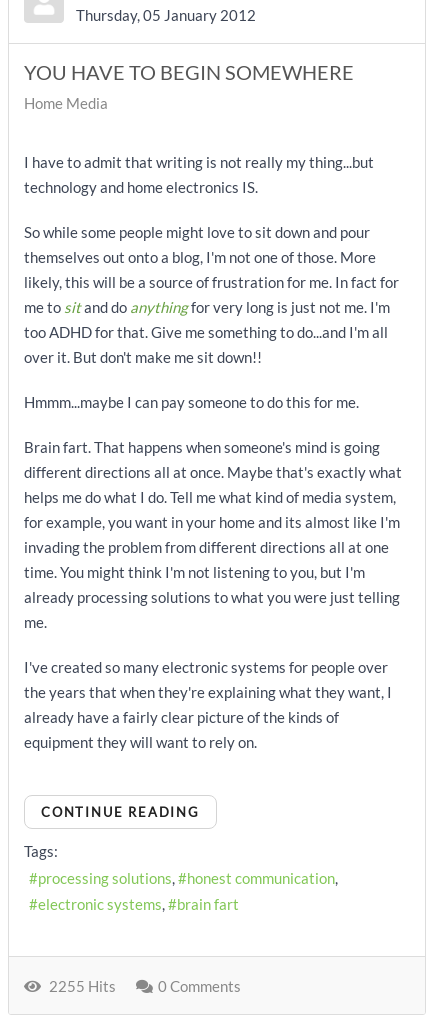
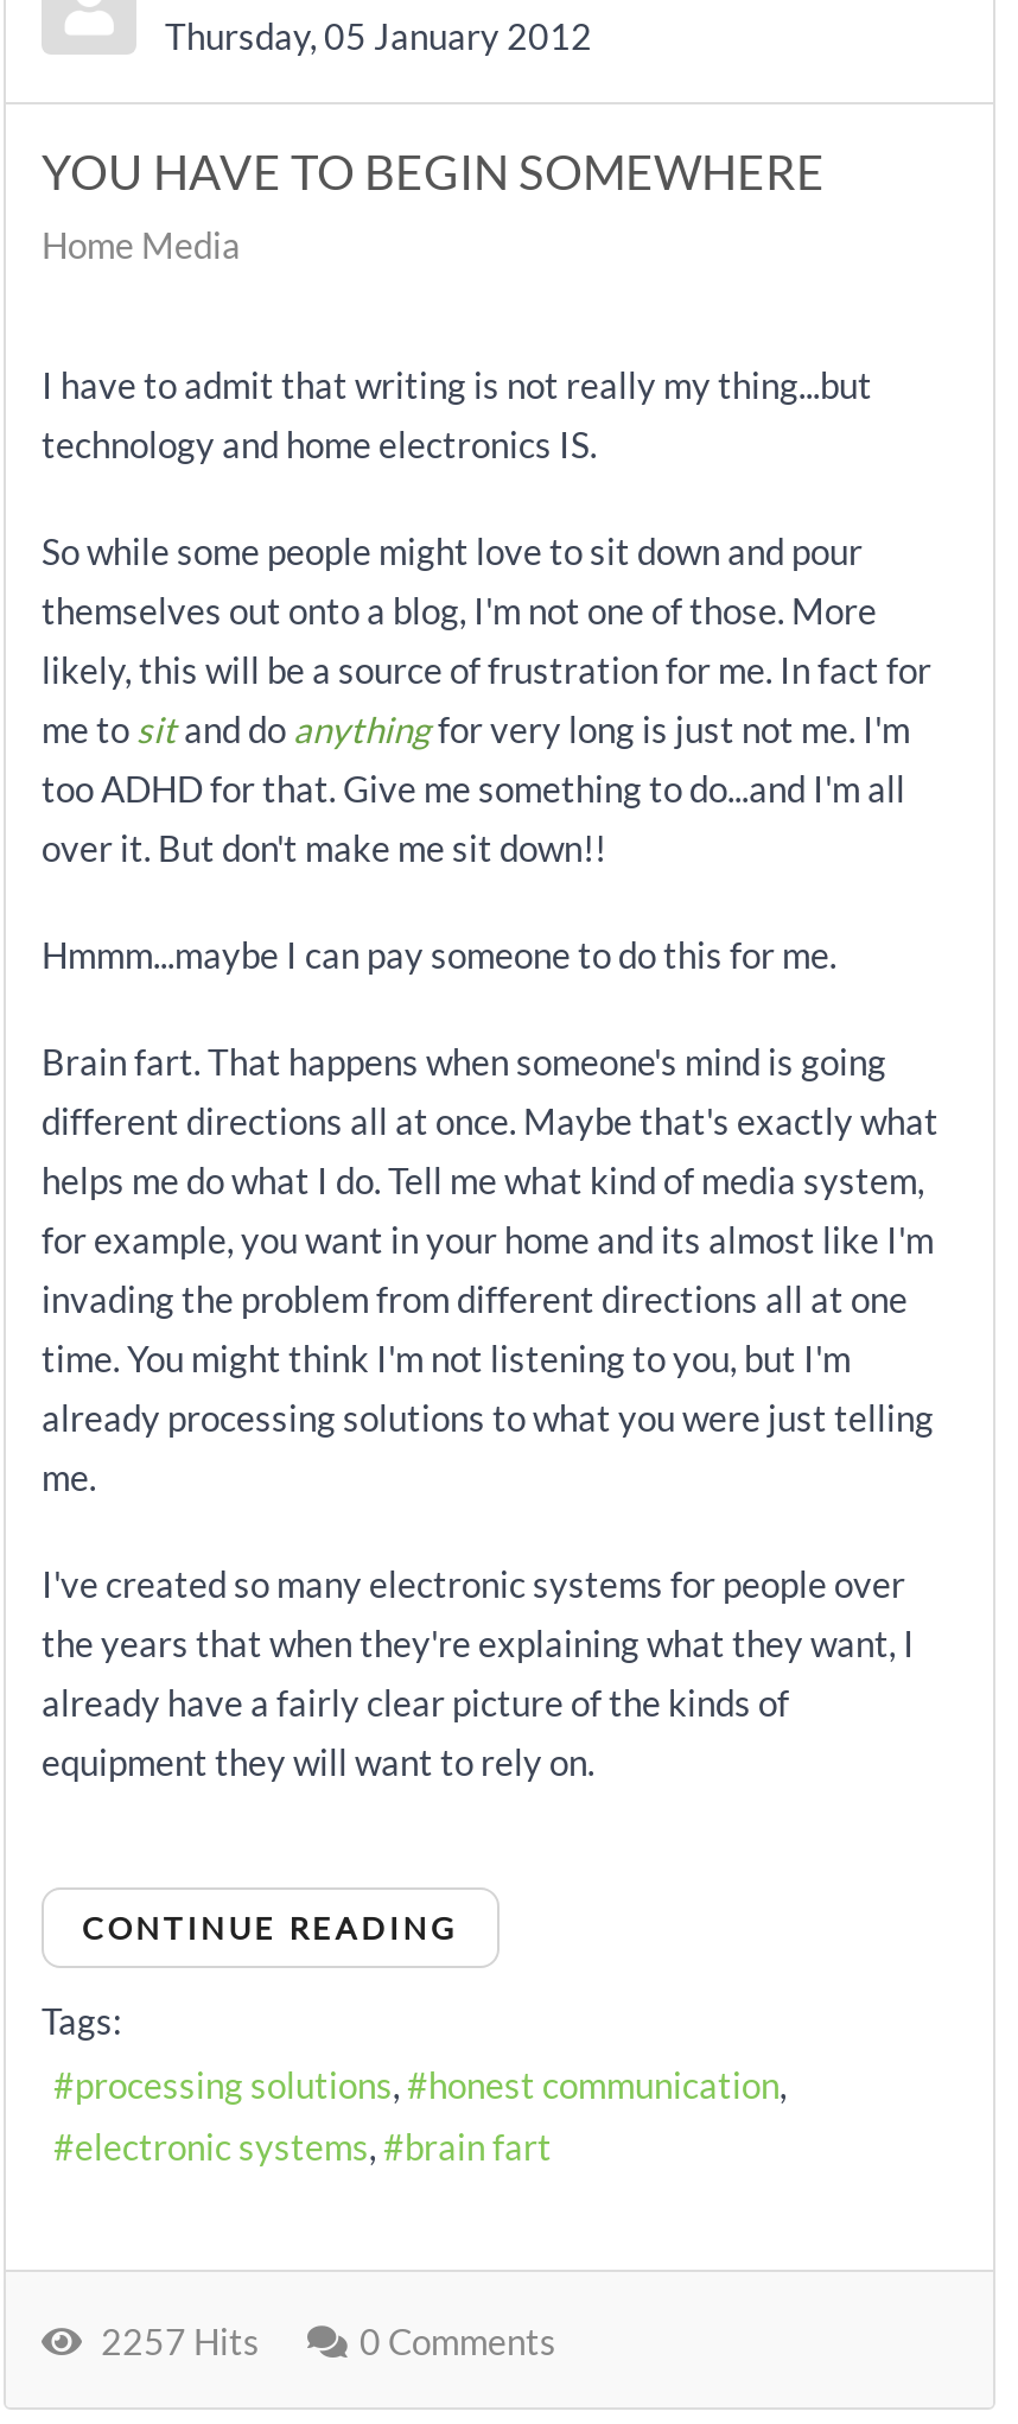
[43,977,116,995] 2255 Hits -> [87,2320,260,2363] 2257 Hits

